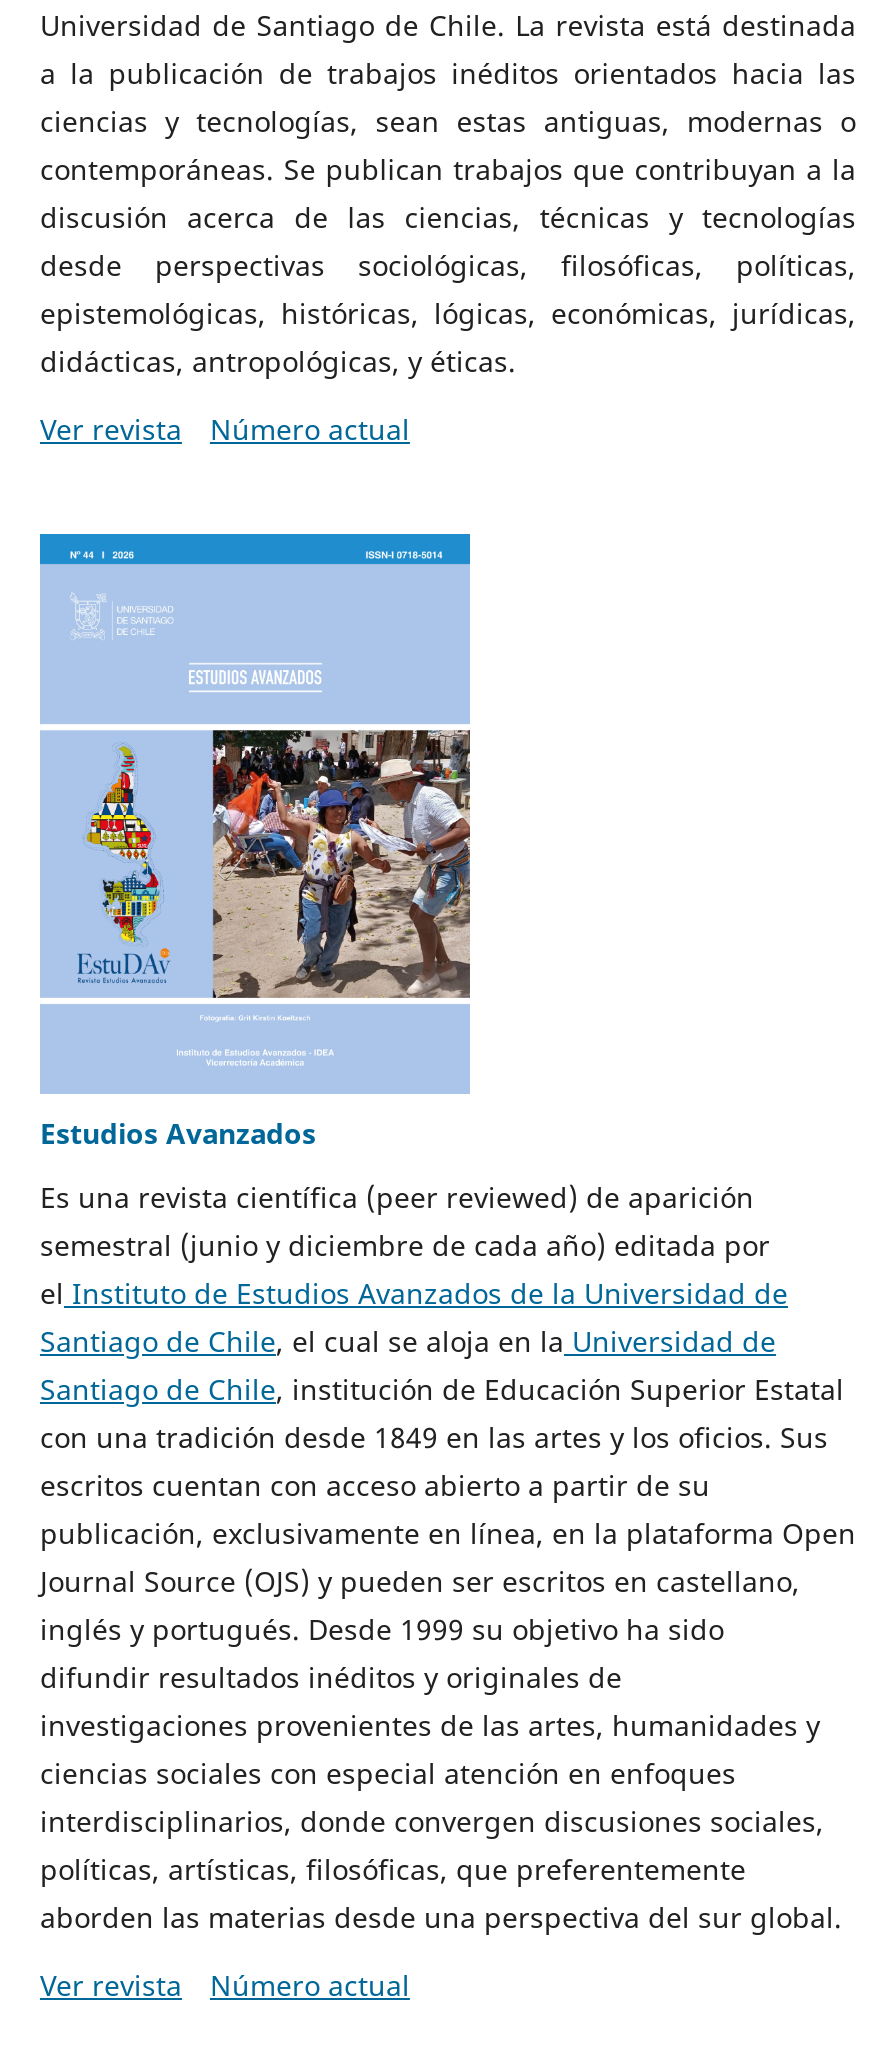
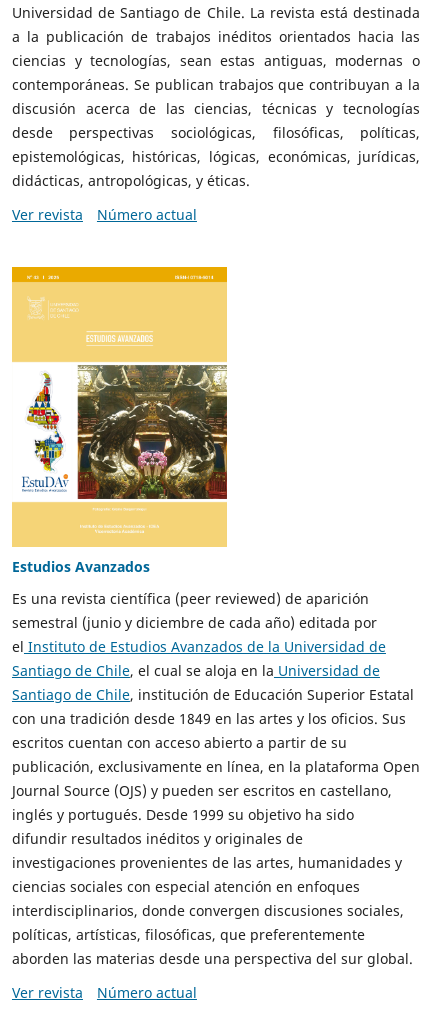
[38,532,472,1094] [image] -> [11,266,228,548] [image]

